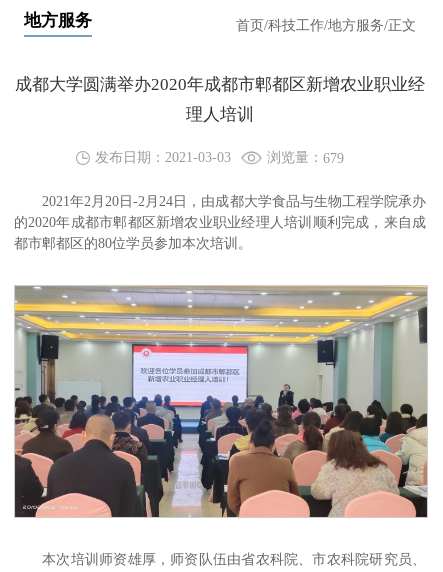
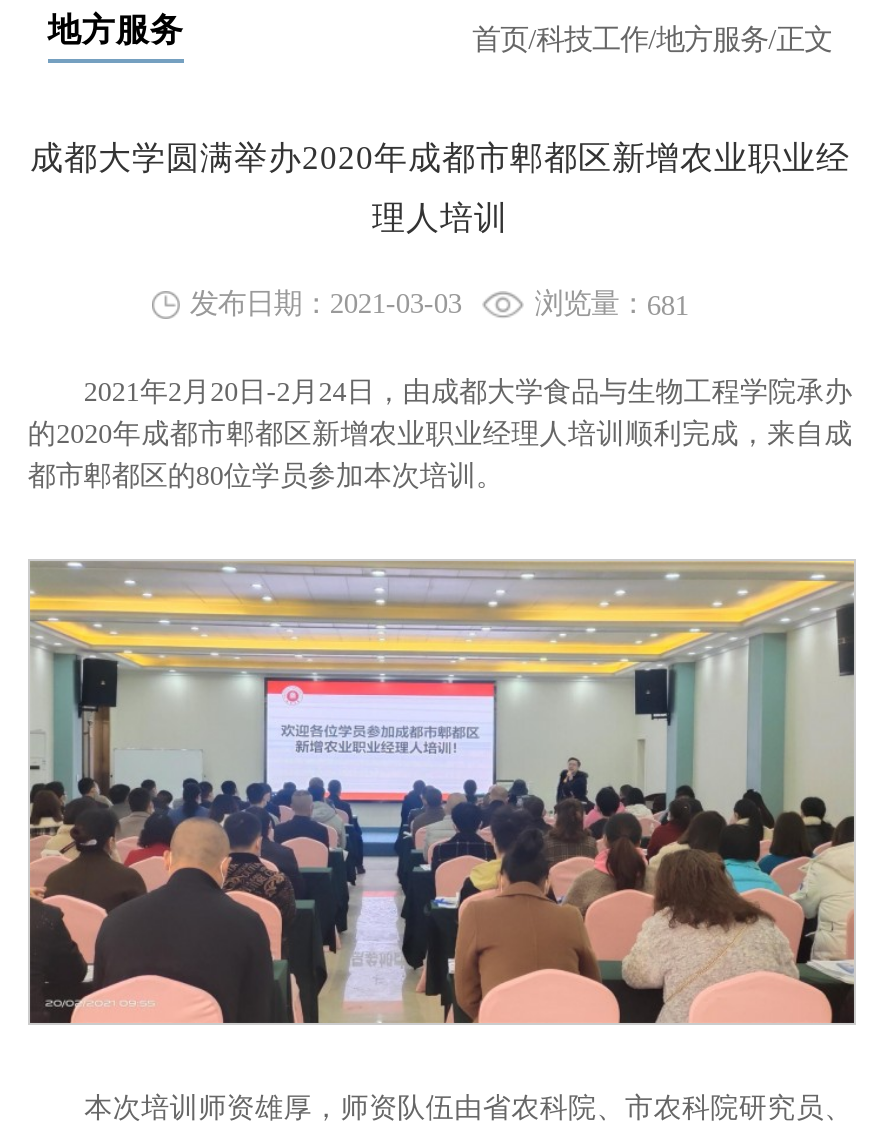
[267,149,344,166] 浏览量：679 -> [535,286,689,321] 浏览量：681

